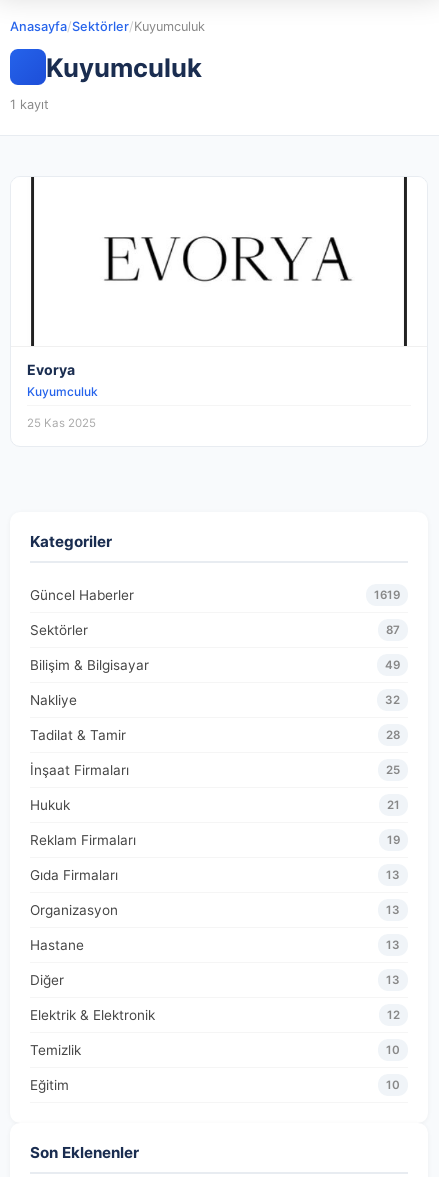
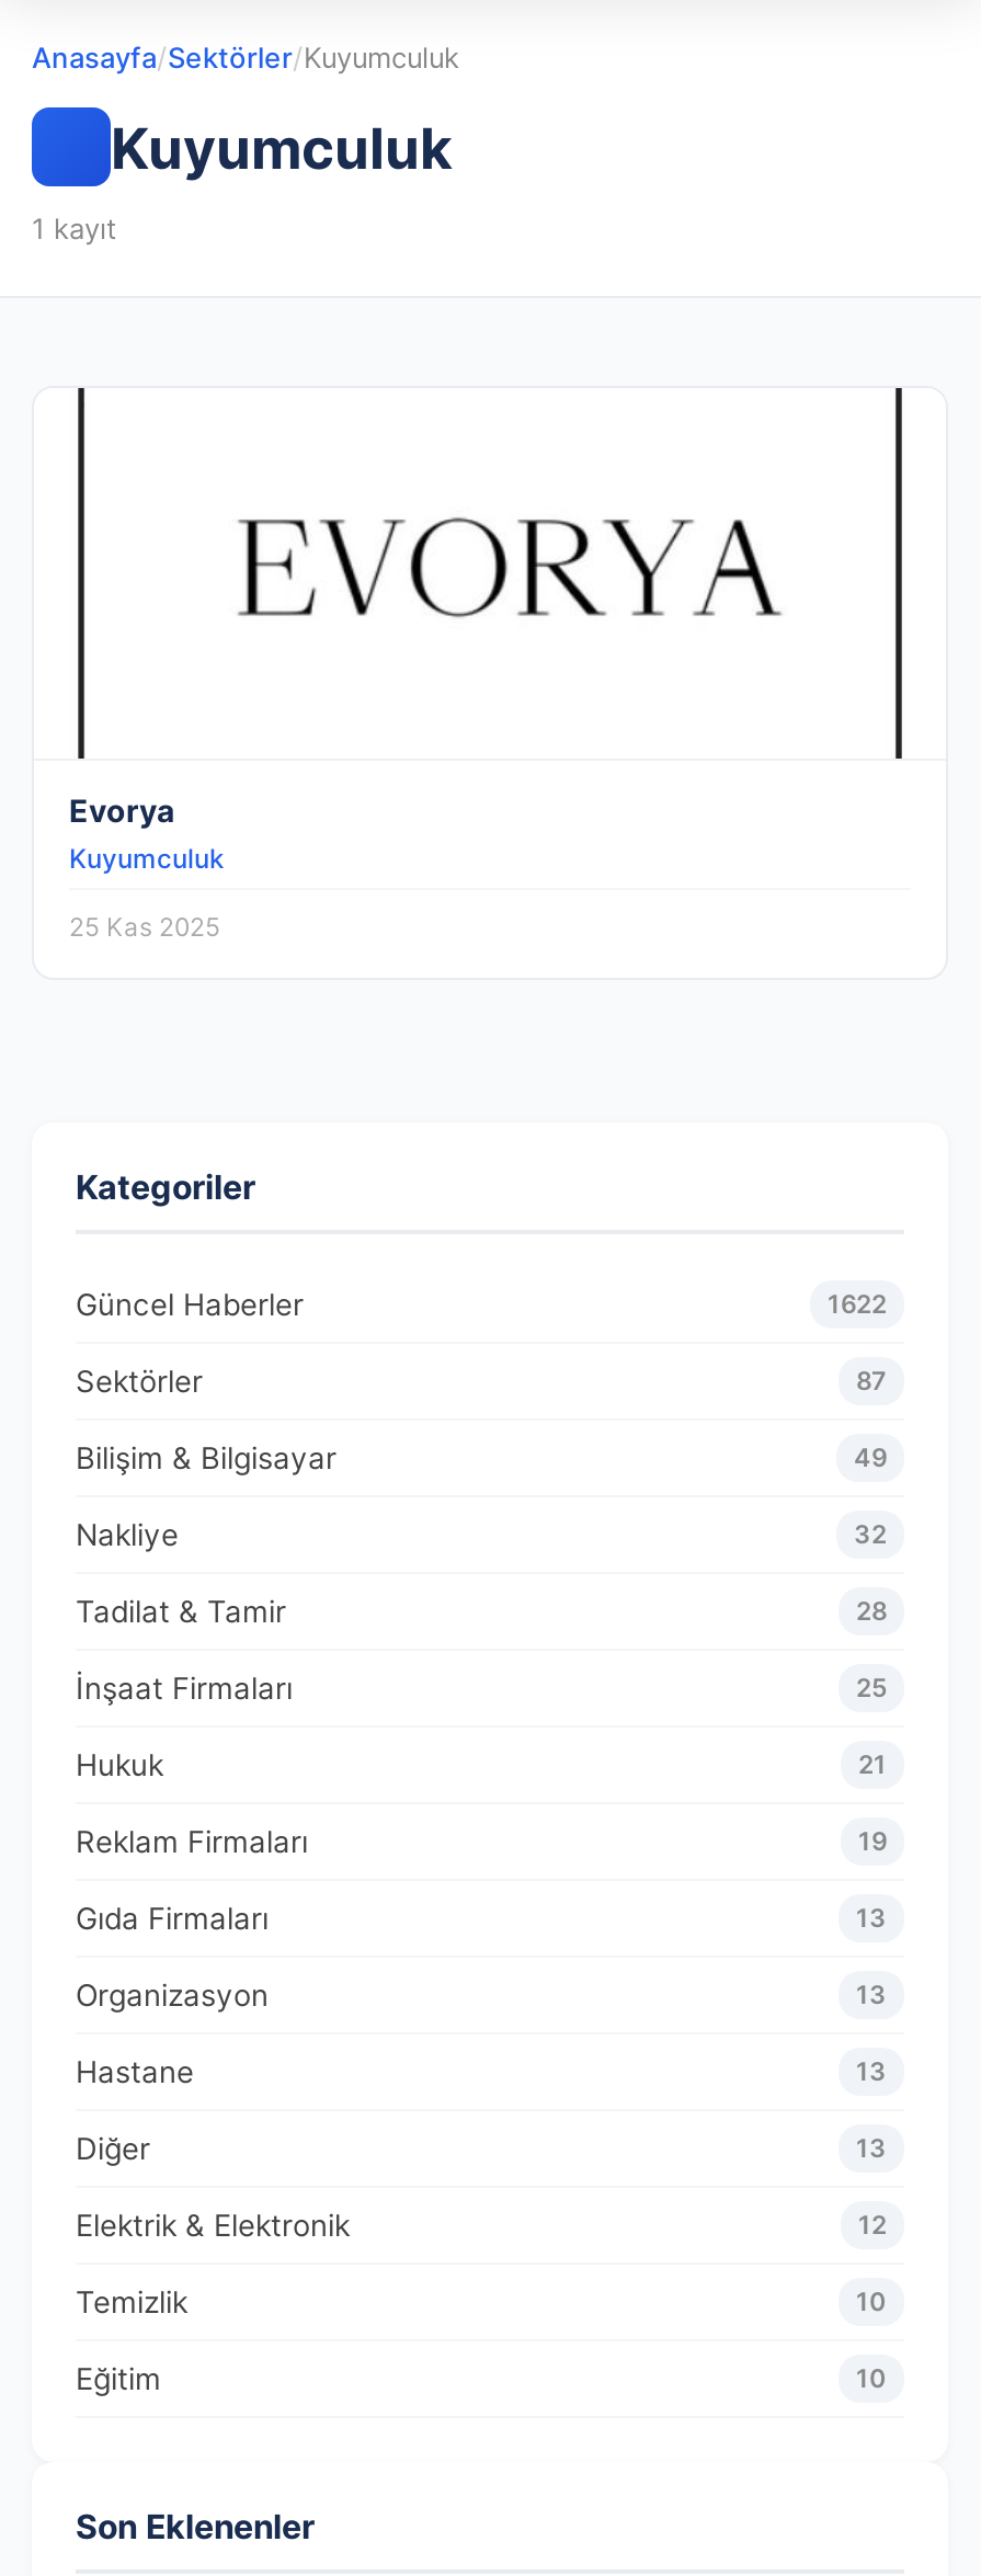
[374,588,400,602] 1619 -> [828,1289,887,1320] 1622

